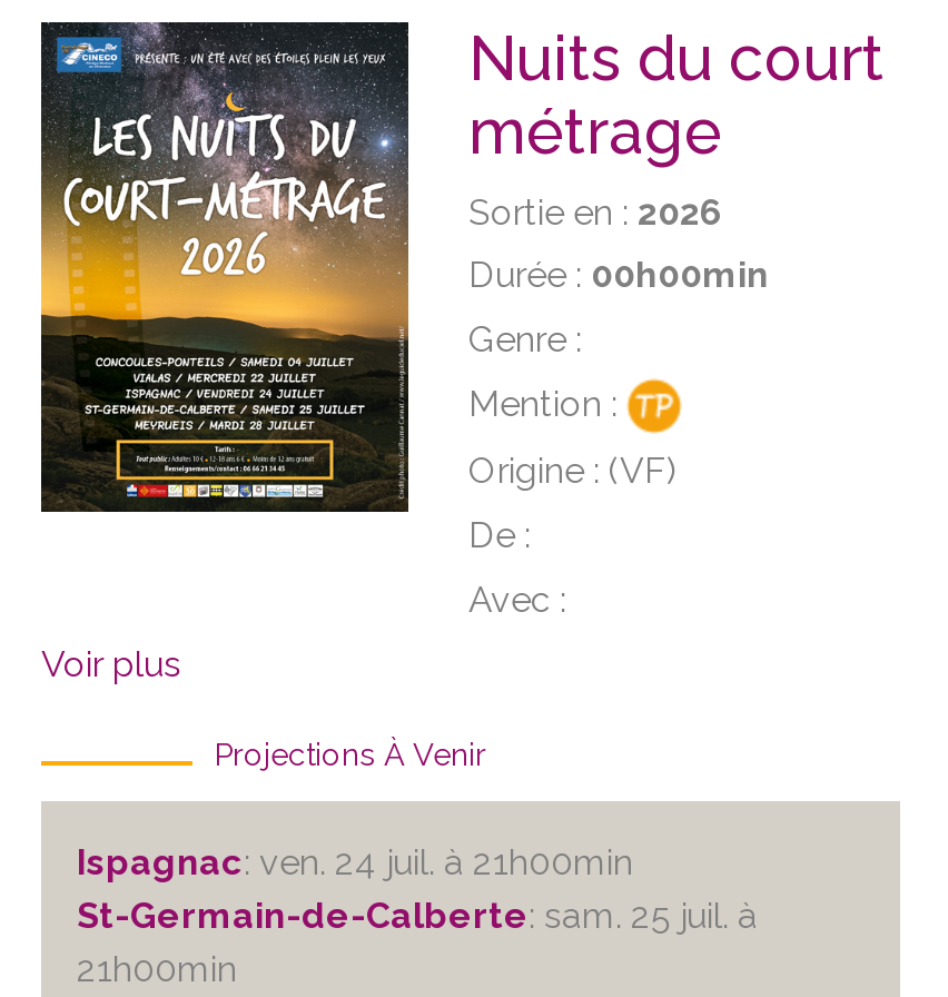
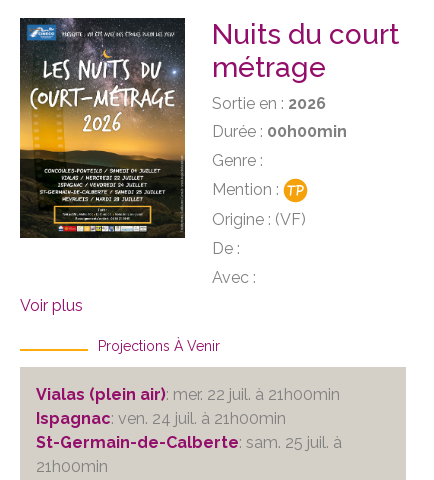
none -> [36,385,340,404] Vialas (plein air): mer. 22 juil. à 21h00min

